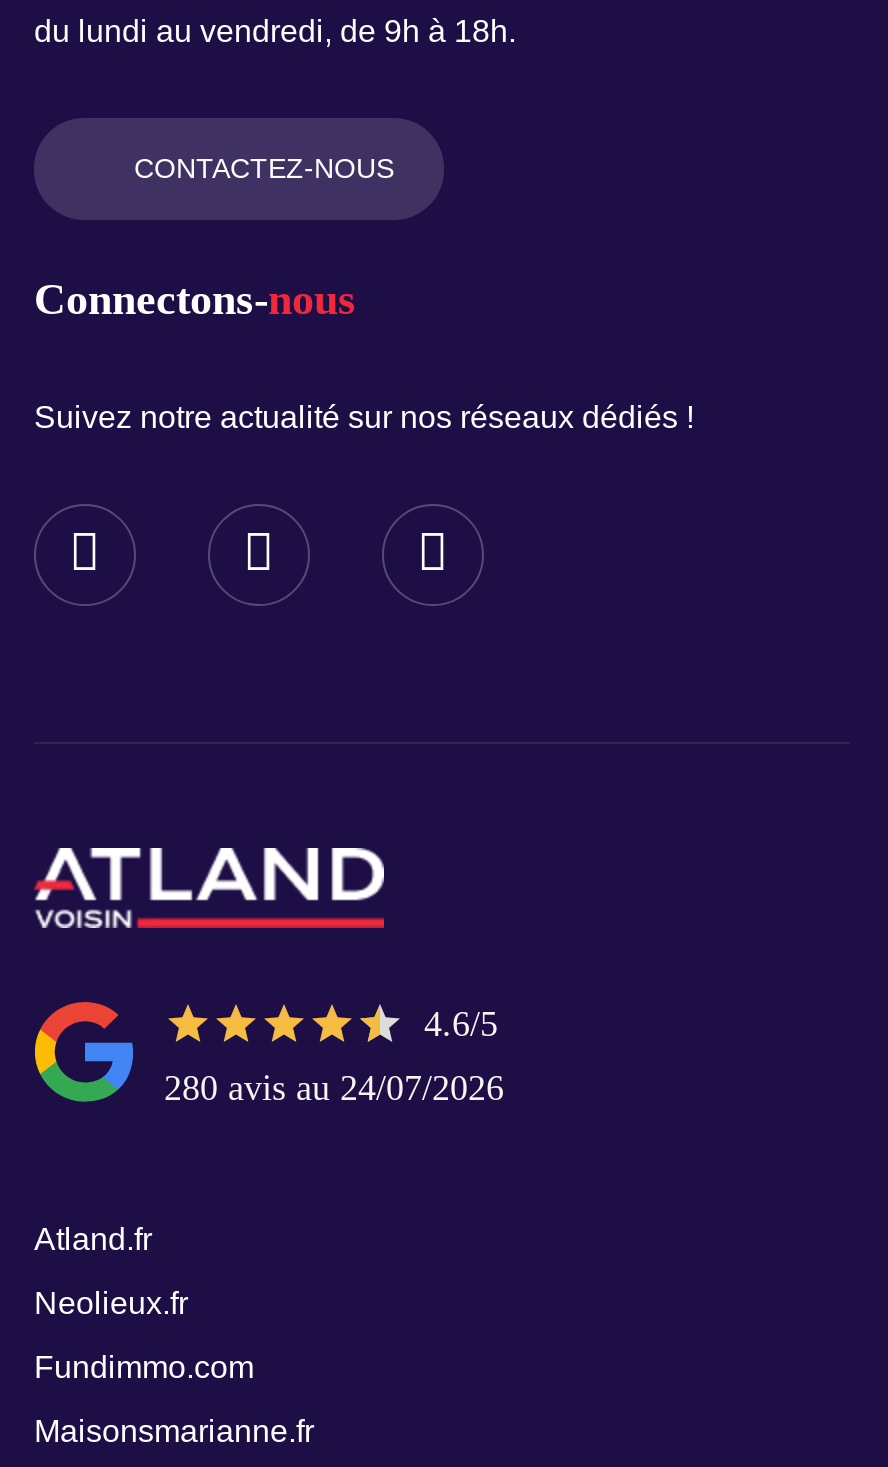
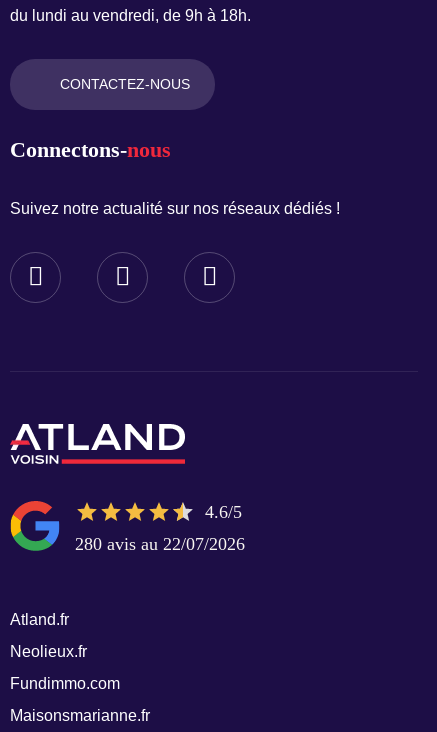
[164,1067,504,1107] 280 avis au 24/07/2026 -> [75,533,245,553] 280 avis au 22/07/2026

